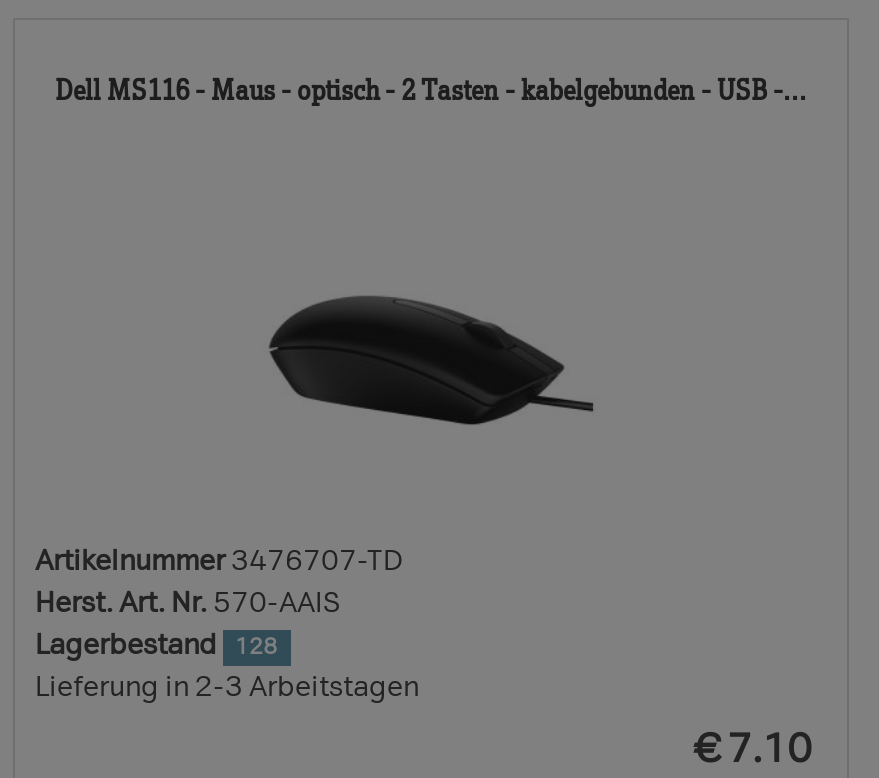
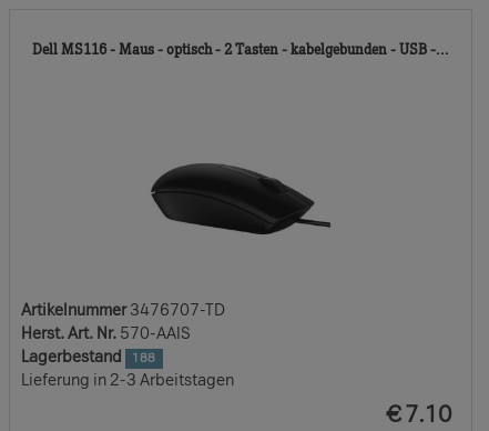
[35,628,278,662] Lagerbestand 128 -> [21,348,156,367] Lagerbestand 188

